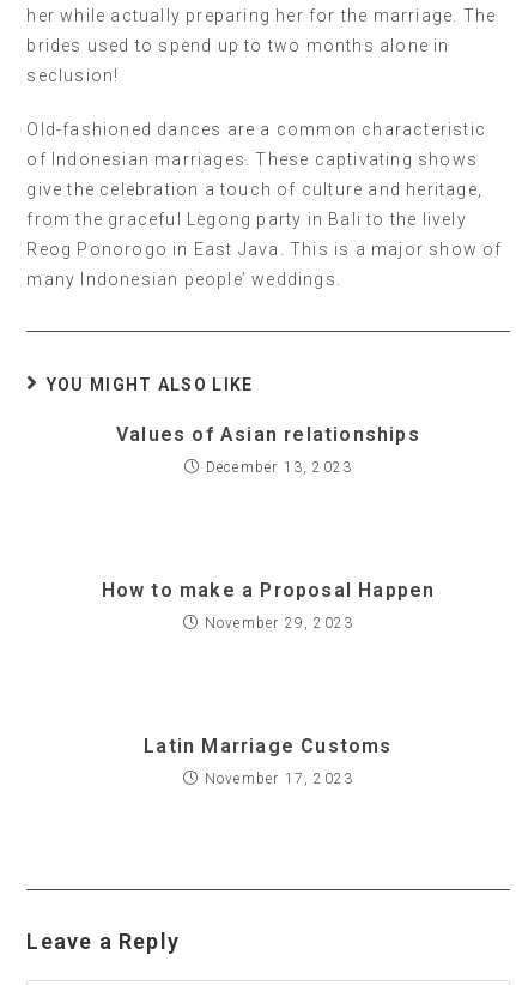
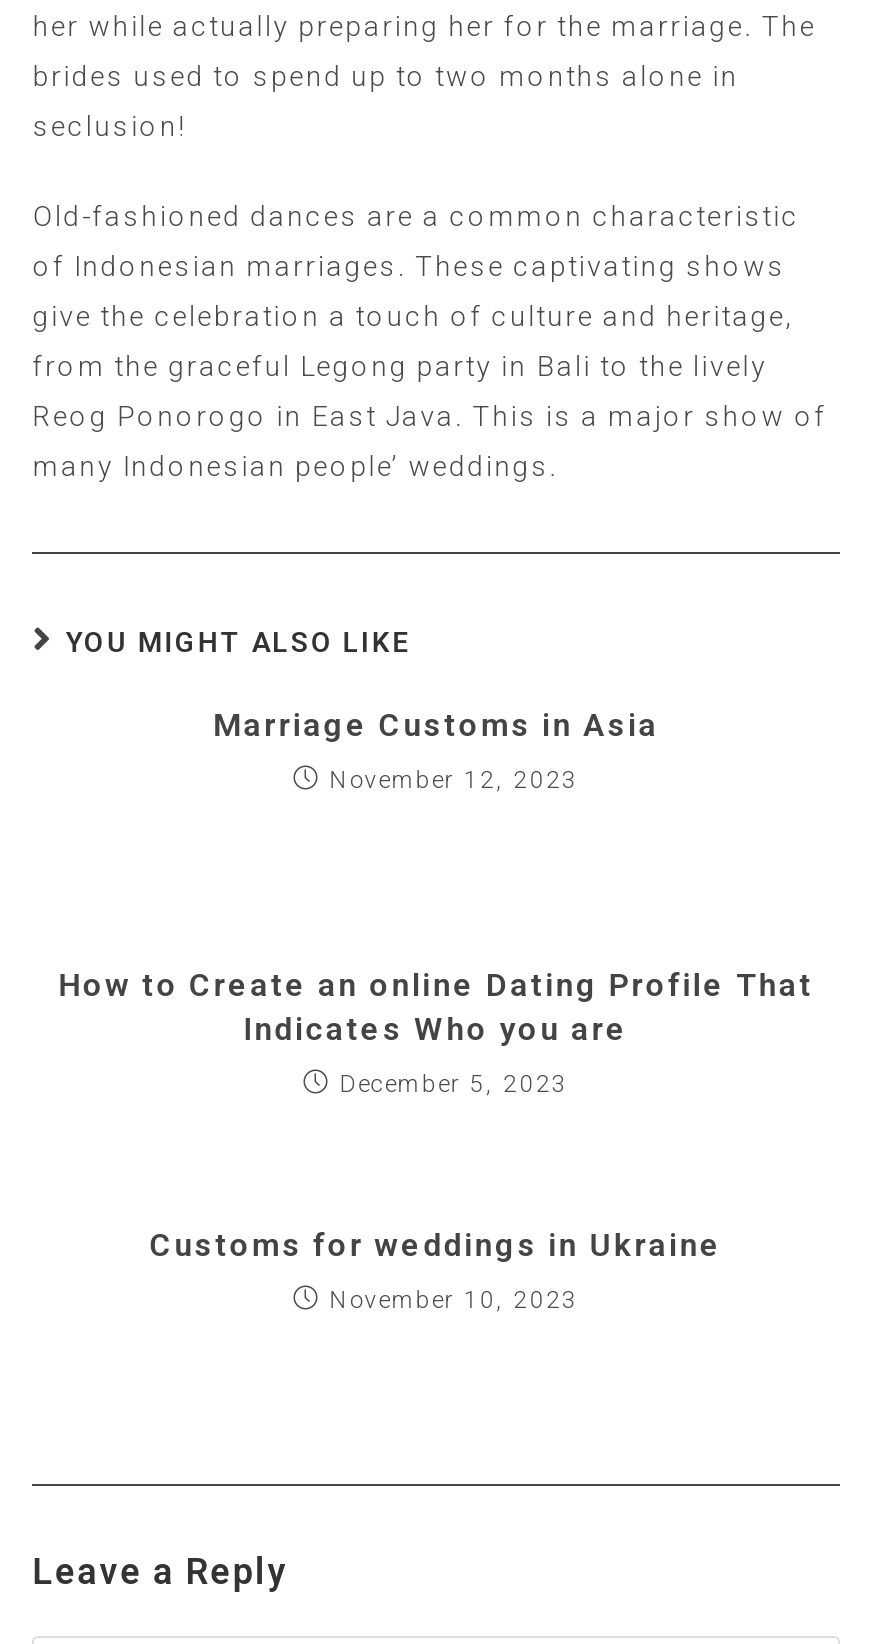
[116,423,420,446] Values of Asian relationships -> [213,706,659,744] Marriage Customs in Asia
[206,459,352,475] December 13, 2023 -> [330,766,579,794] November 12, 2023
[101,579,435,601] How to make a Proposal Happen -> [58,966,814,1048] How to Create an online Dating Profile That | Indicates Who you are
[205,614,354,631] November 29, 2023 -> [340,1070,568,1098] December 5, 2023
[144,734,392,757] Latin Marriage Customs -> [150,1226,722,1264] Customs for weddings in Ukraine
[205,770,354,787] November 17, 2023 -> [330,1286,579,1314] November 10, 2023

